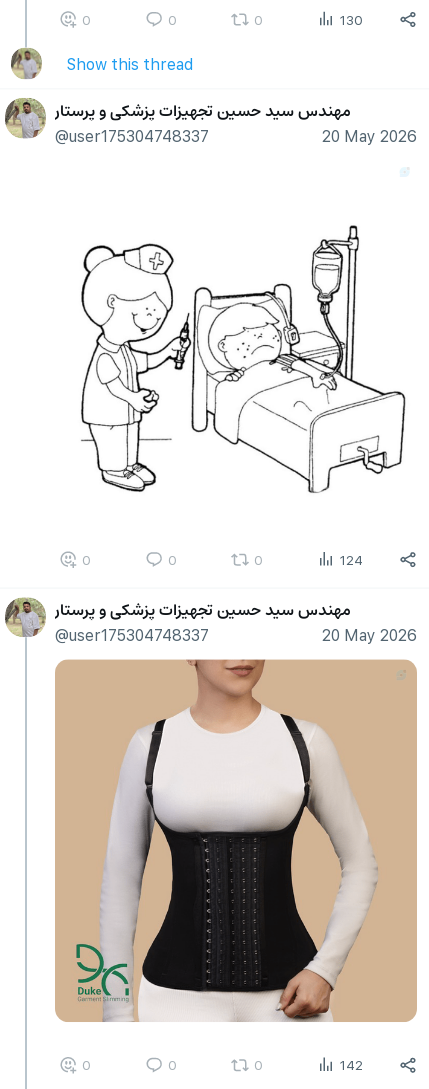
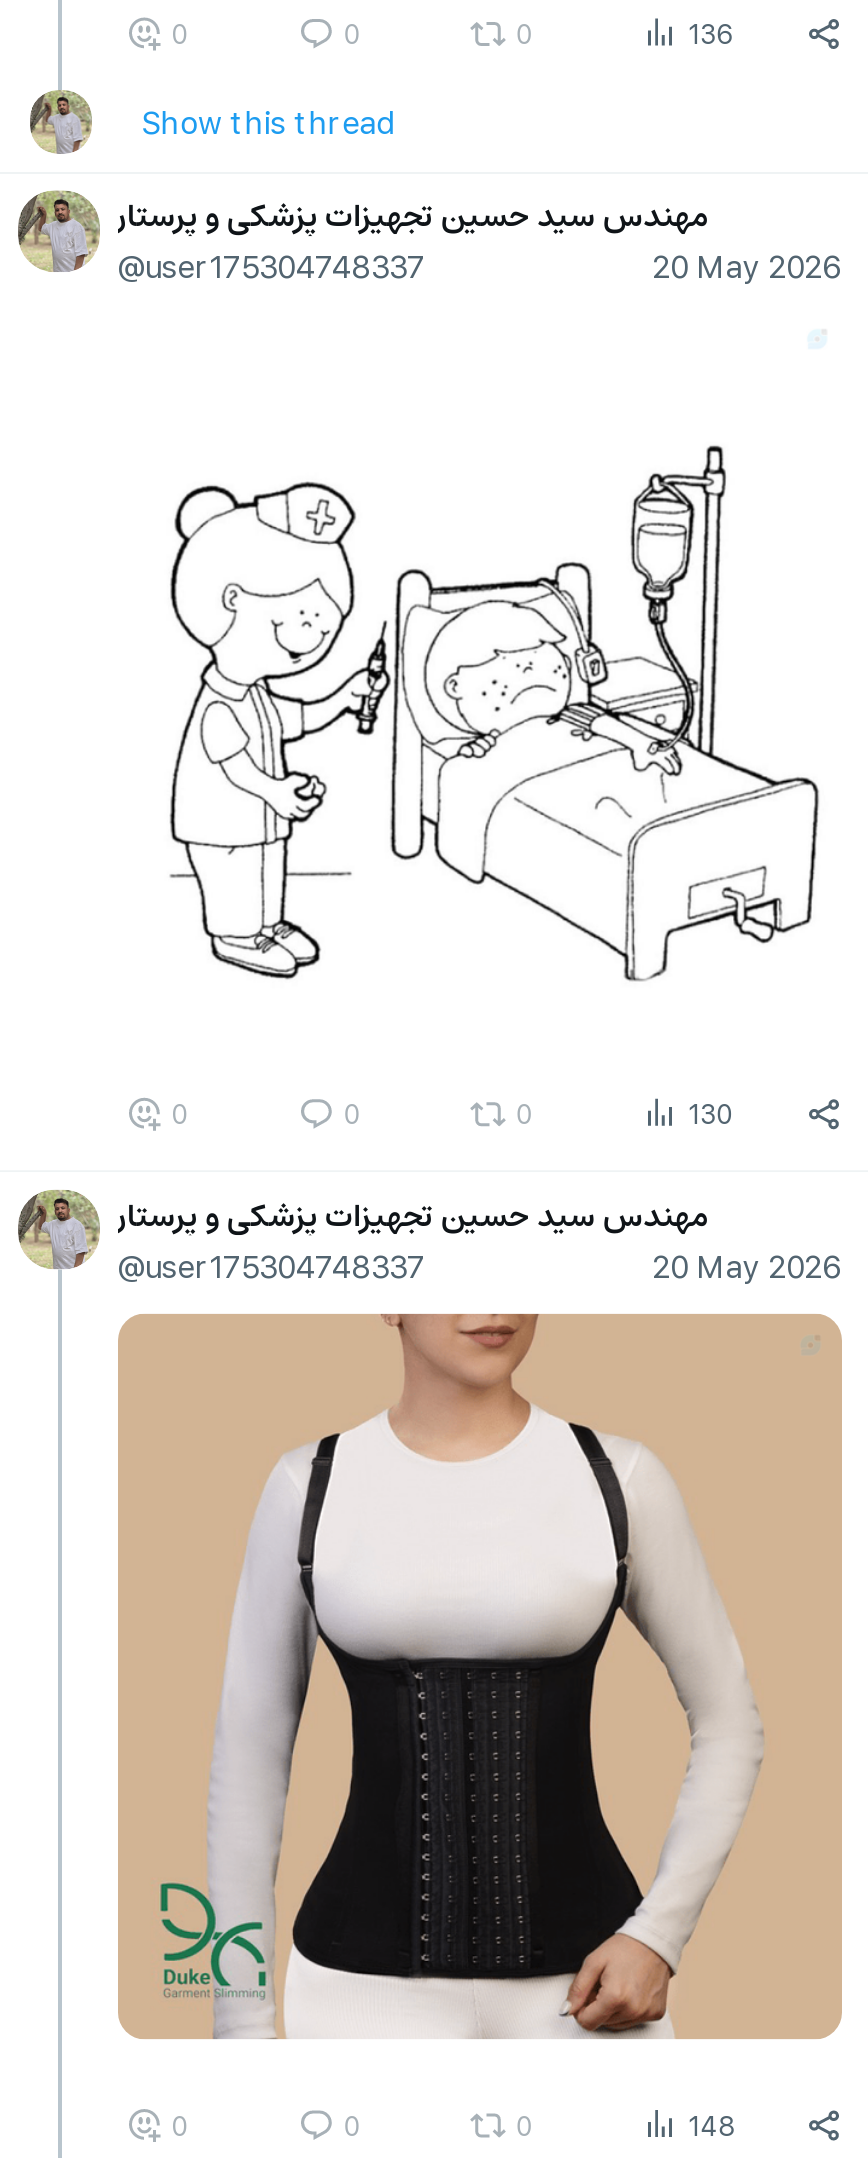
[340,10,363,29] 130 -> [688,14,734,52] 136
[340,550,363,569] 124 -> [688,1094,734,1132] 130
[340,1056,363,1075] 142 -> [688,2106,736,2144] 148

